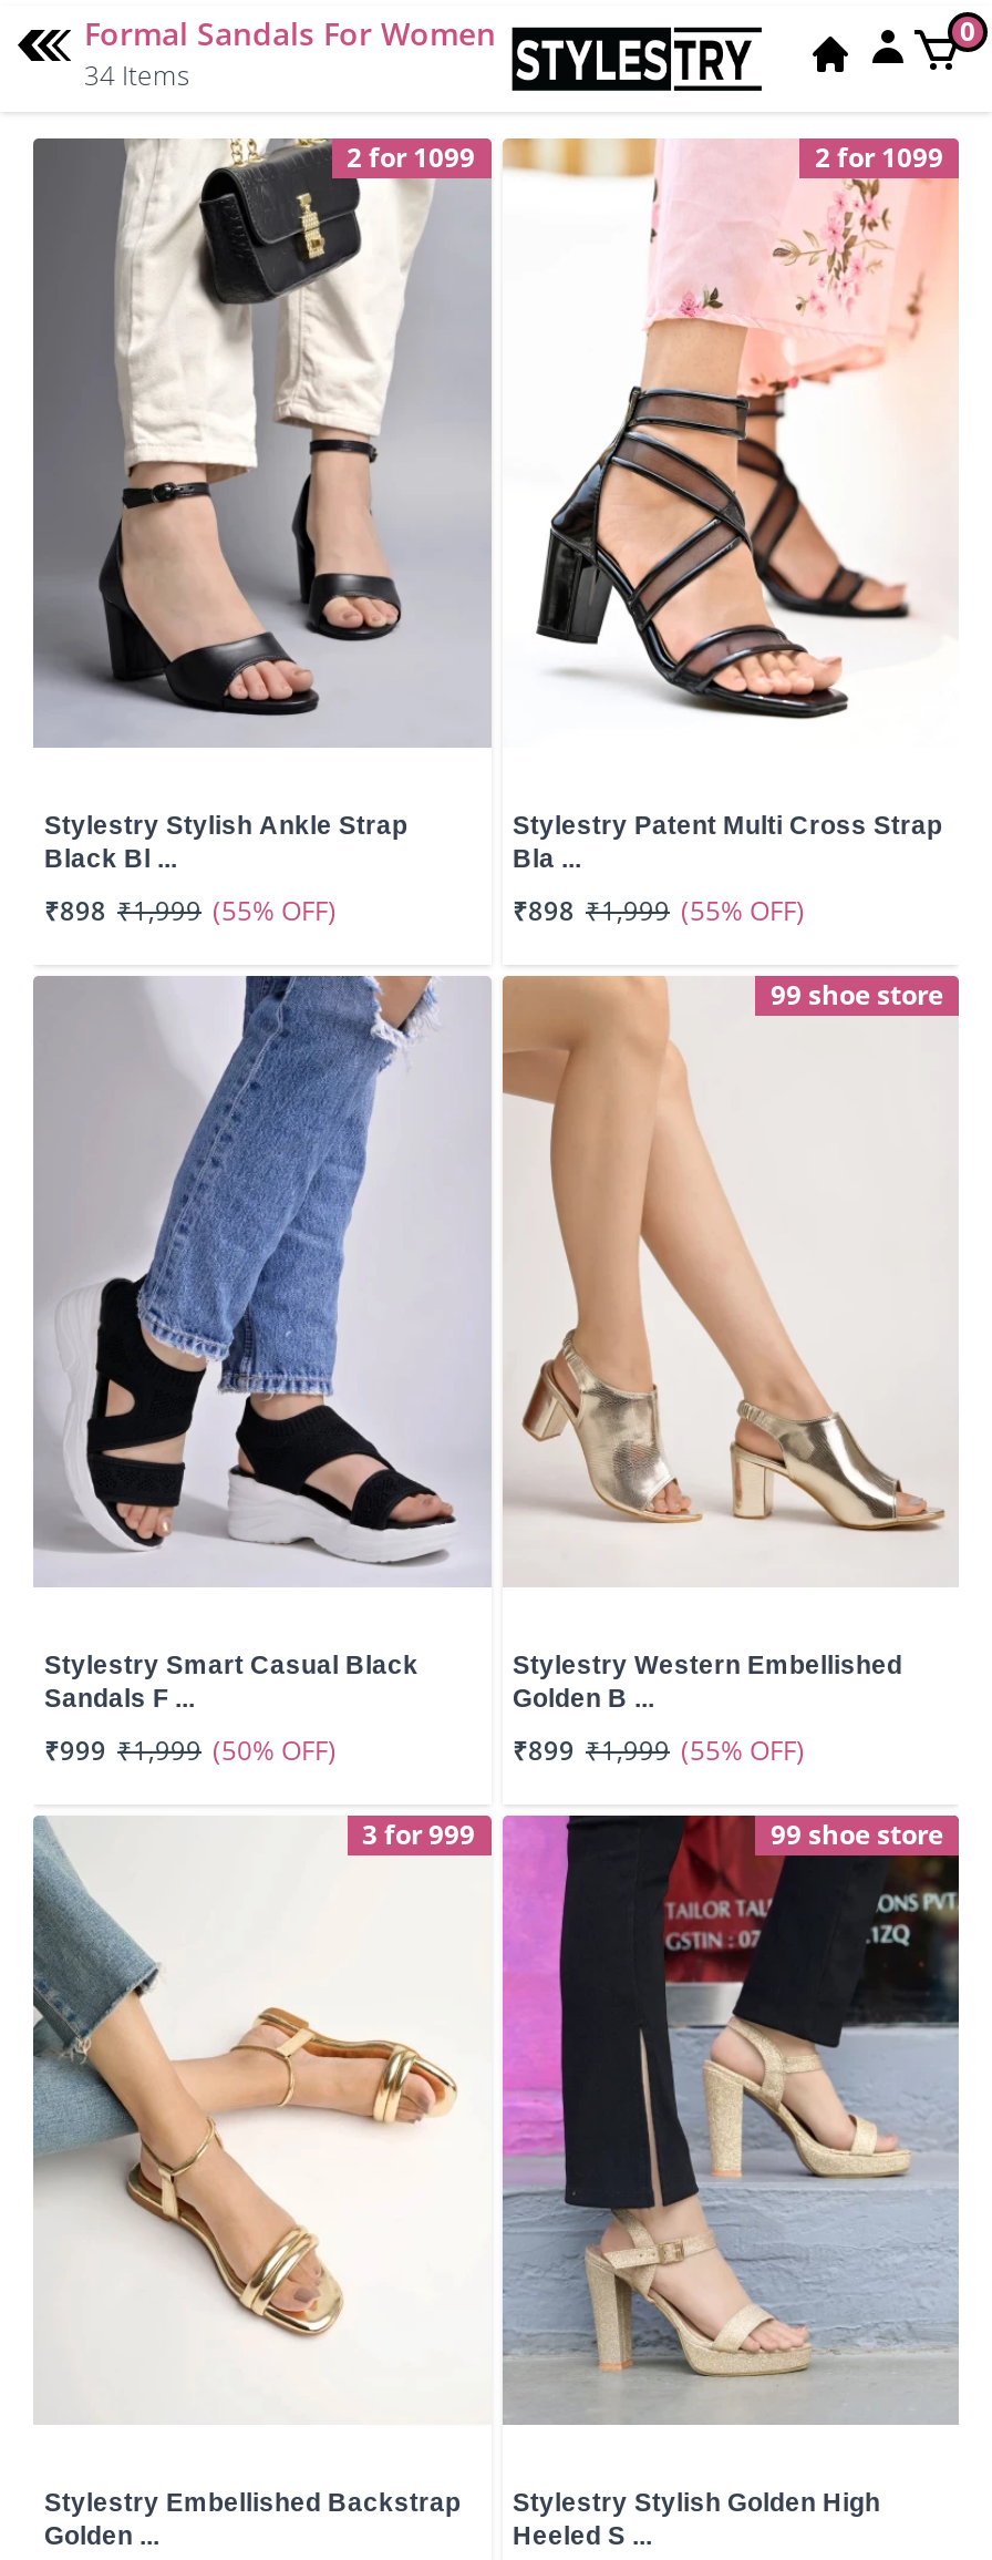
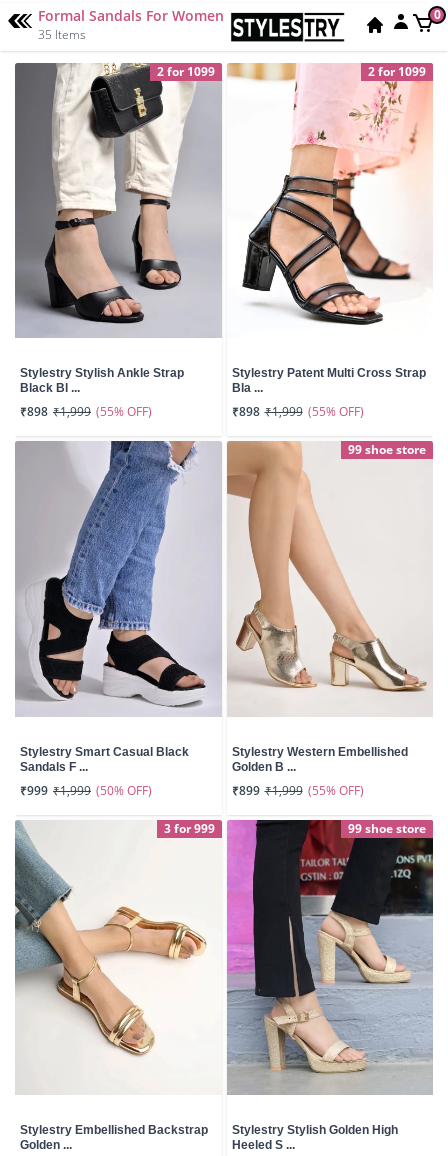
[84,56,190,94] 34 Items -> [38,26,86,43] 35 Items

